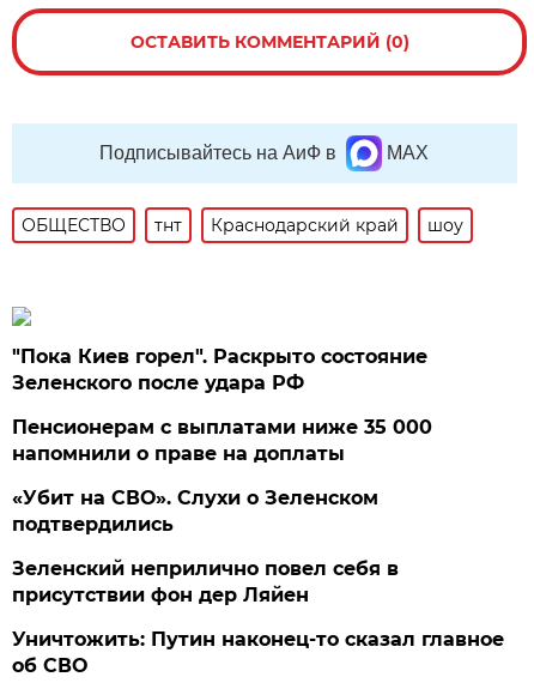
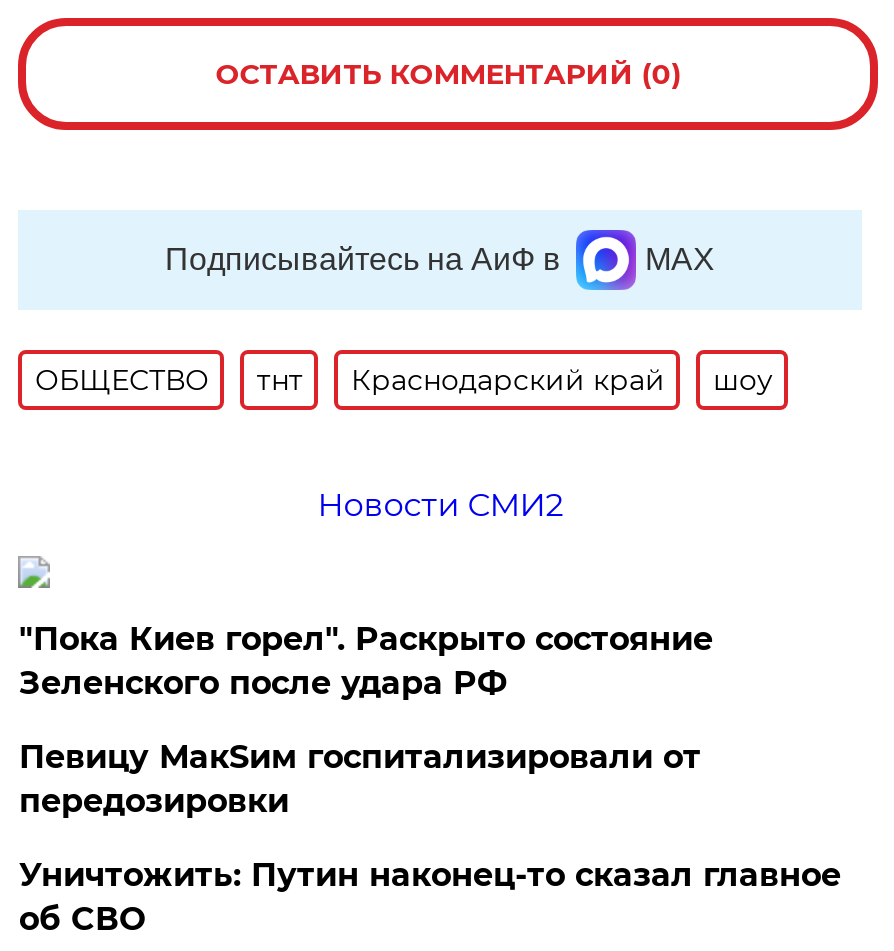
none -> [317,486,563,524] Новости СМИ2
moved [12,345,428,394] -> [19,620,713,702]: "Пока Киев горел". Раскрыто состояние | Зеленского после удара РФ
[12,416,433,606] Пенсионерам с выплатами ниже 35 000 | напомнили о праве на доплаты | «Убит на СВО». Слухи о Зеленском | подтвердились | Зеленский неприлично повел cебя в | присутствии фон дер Ляйен -> [19,738,701,820] Певицу МакSим госпитализировали от | передозировки

